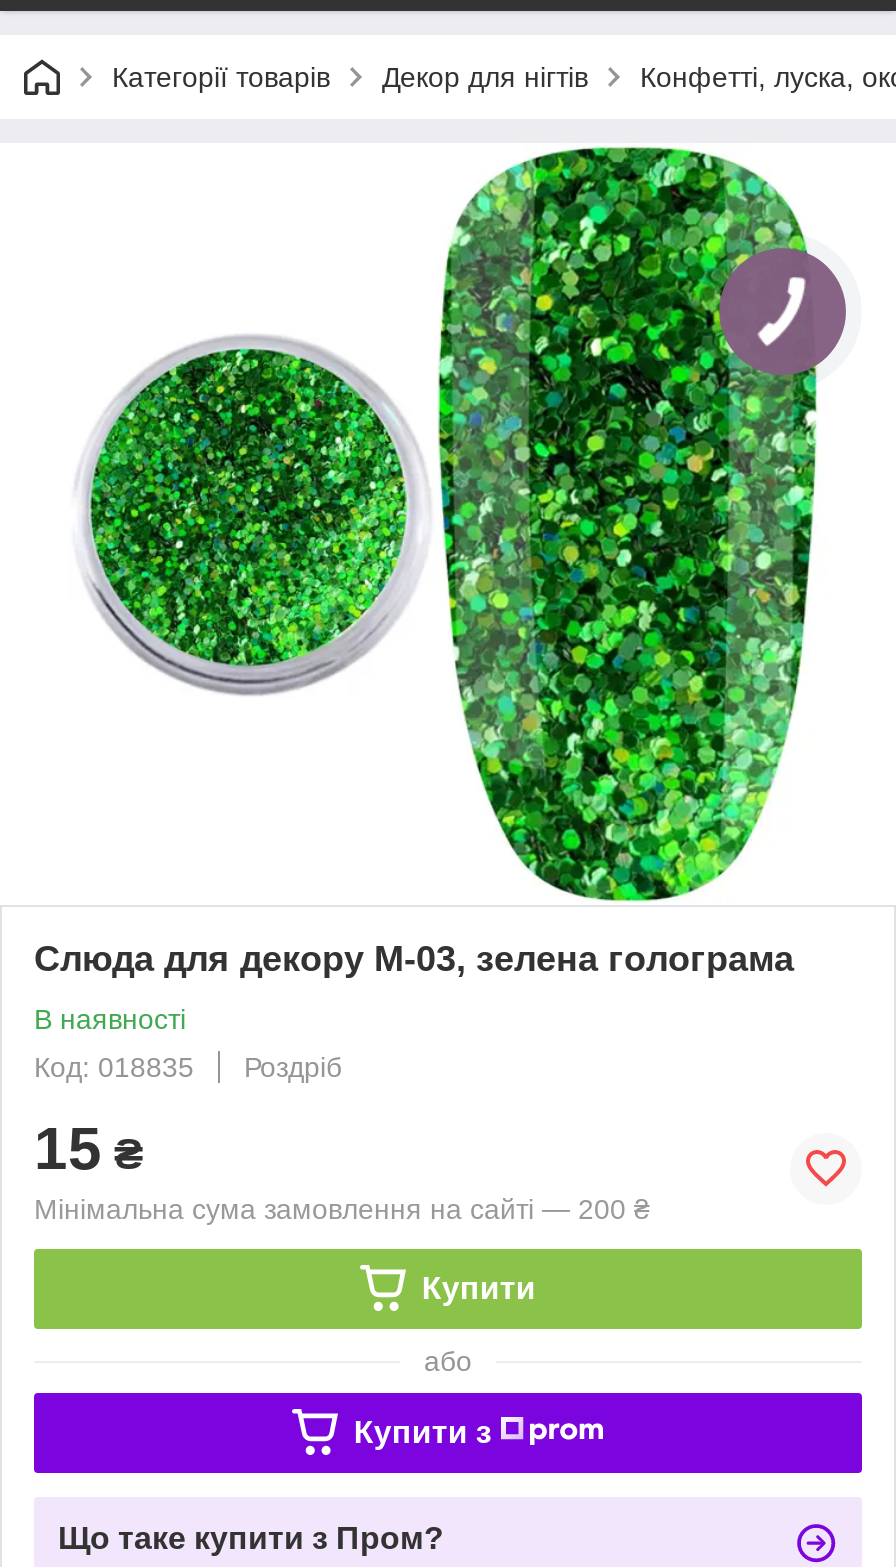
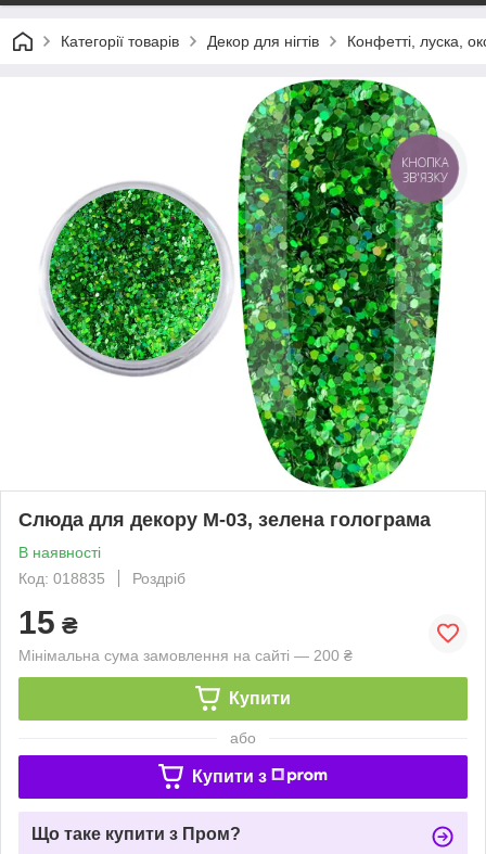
none -> [401,154,448,186] КНОПКА | ЗВ'ЯЗКУ

